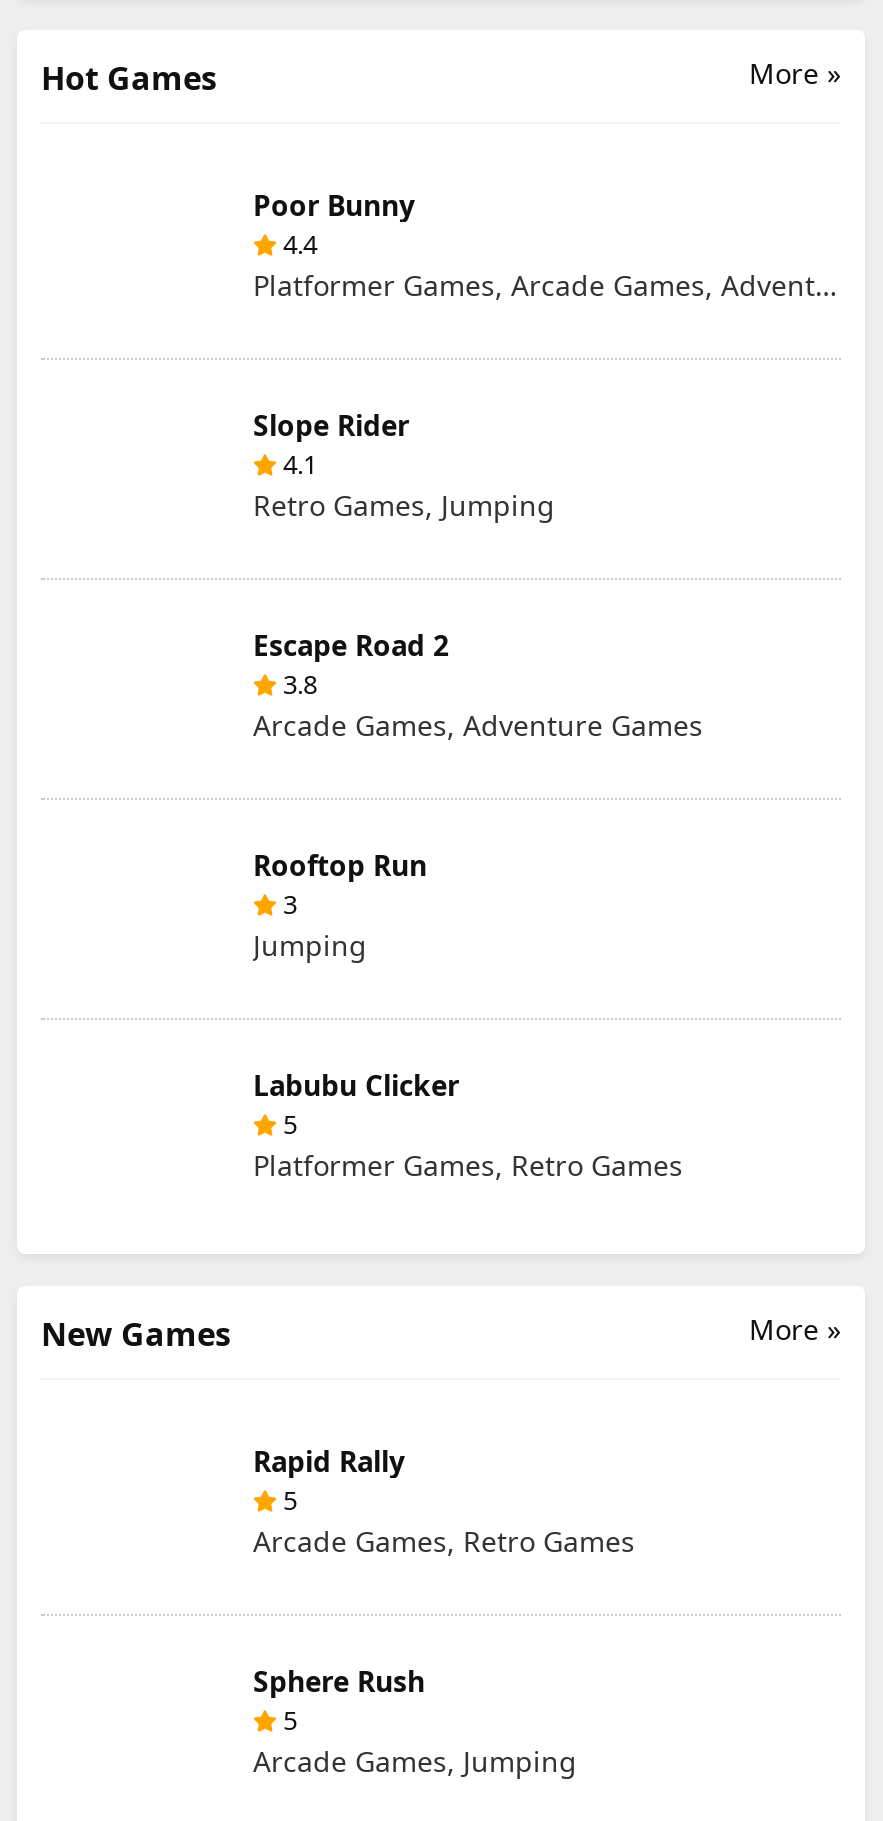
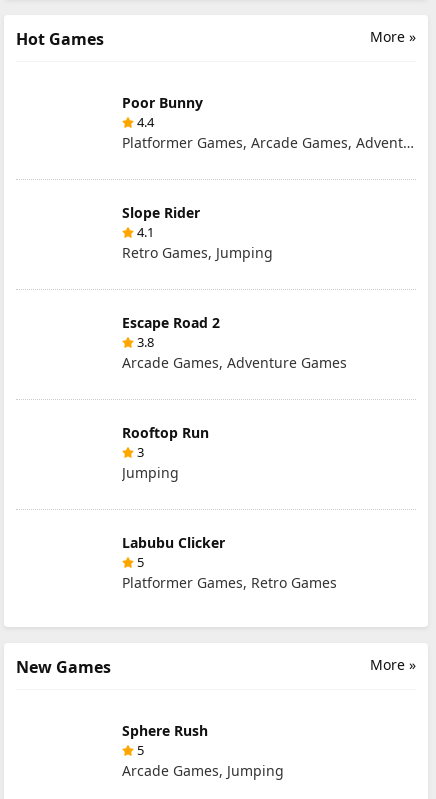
[253,1442,635,1560] Rapid Rally | 5 | Arcade Games, Retro Games -> none

